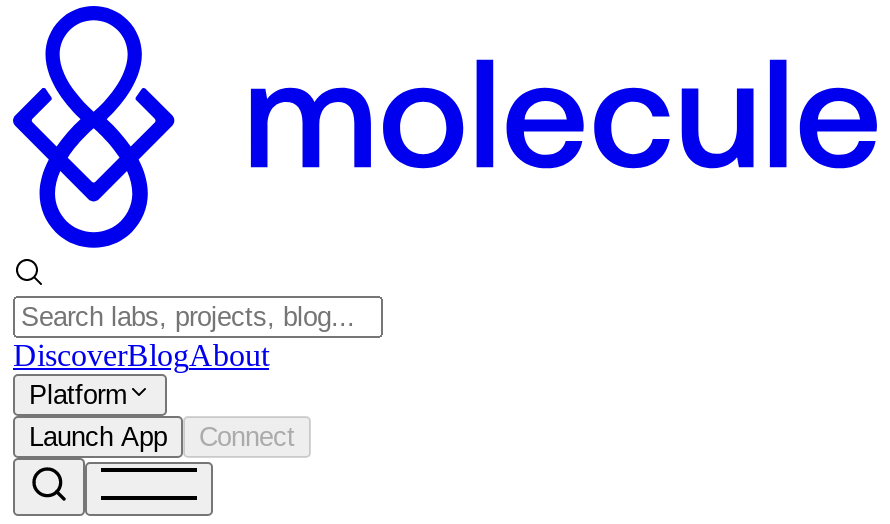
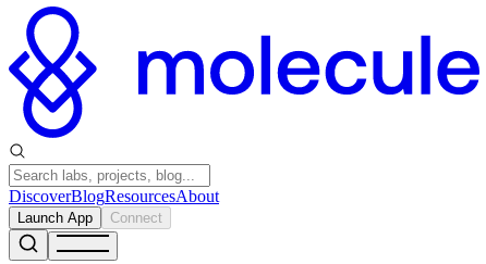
[13,338,269,410] DiscoverBlogAbout | Platform -> [9,187,219,205] DiscoverBlogResourcesAbout

